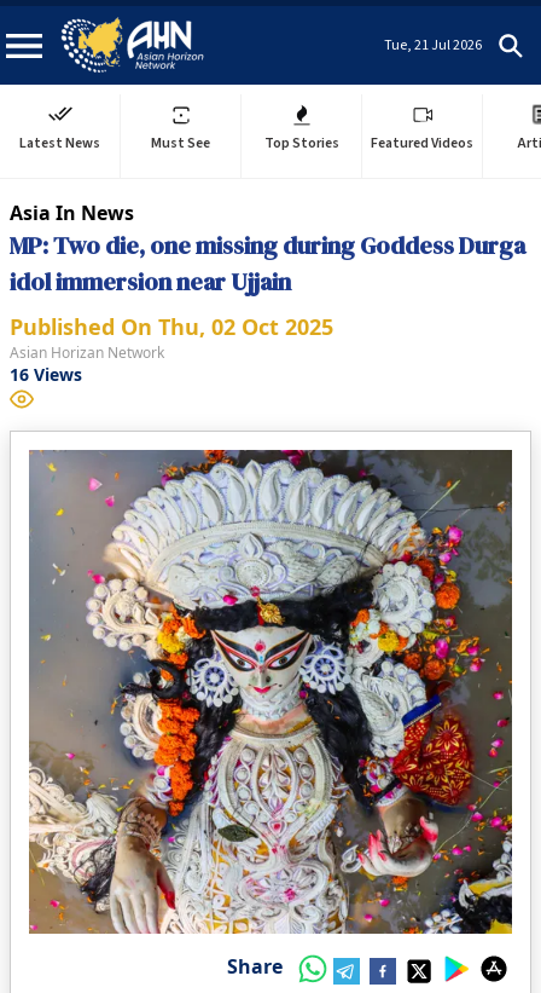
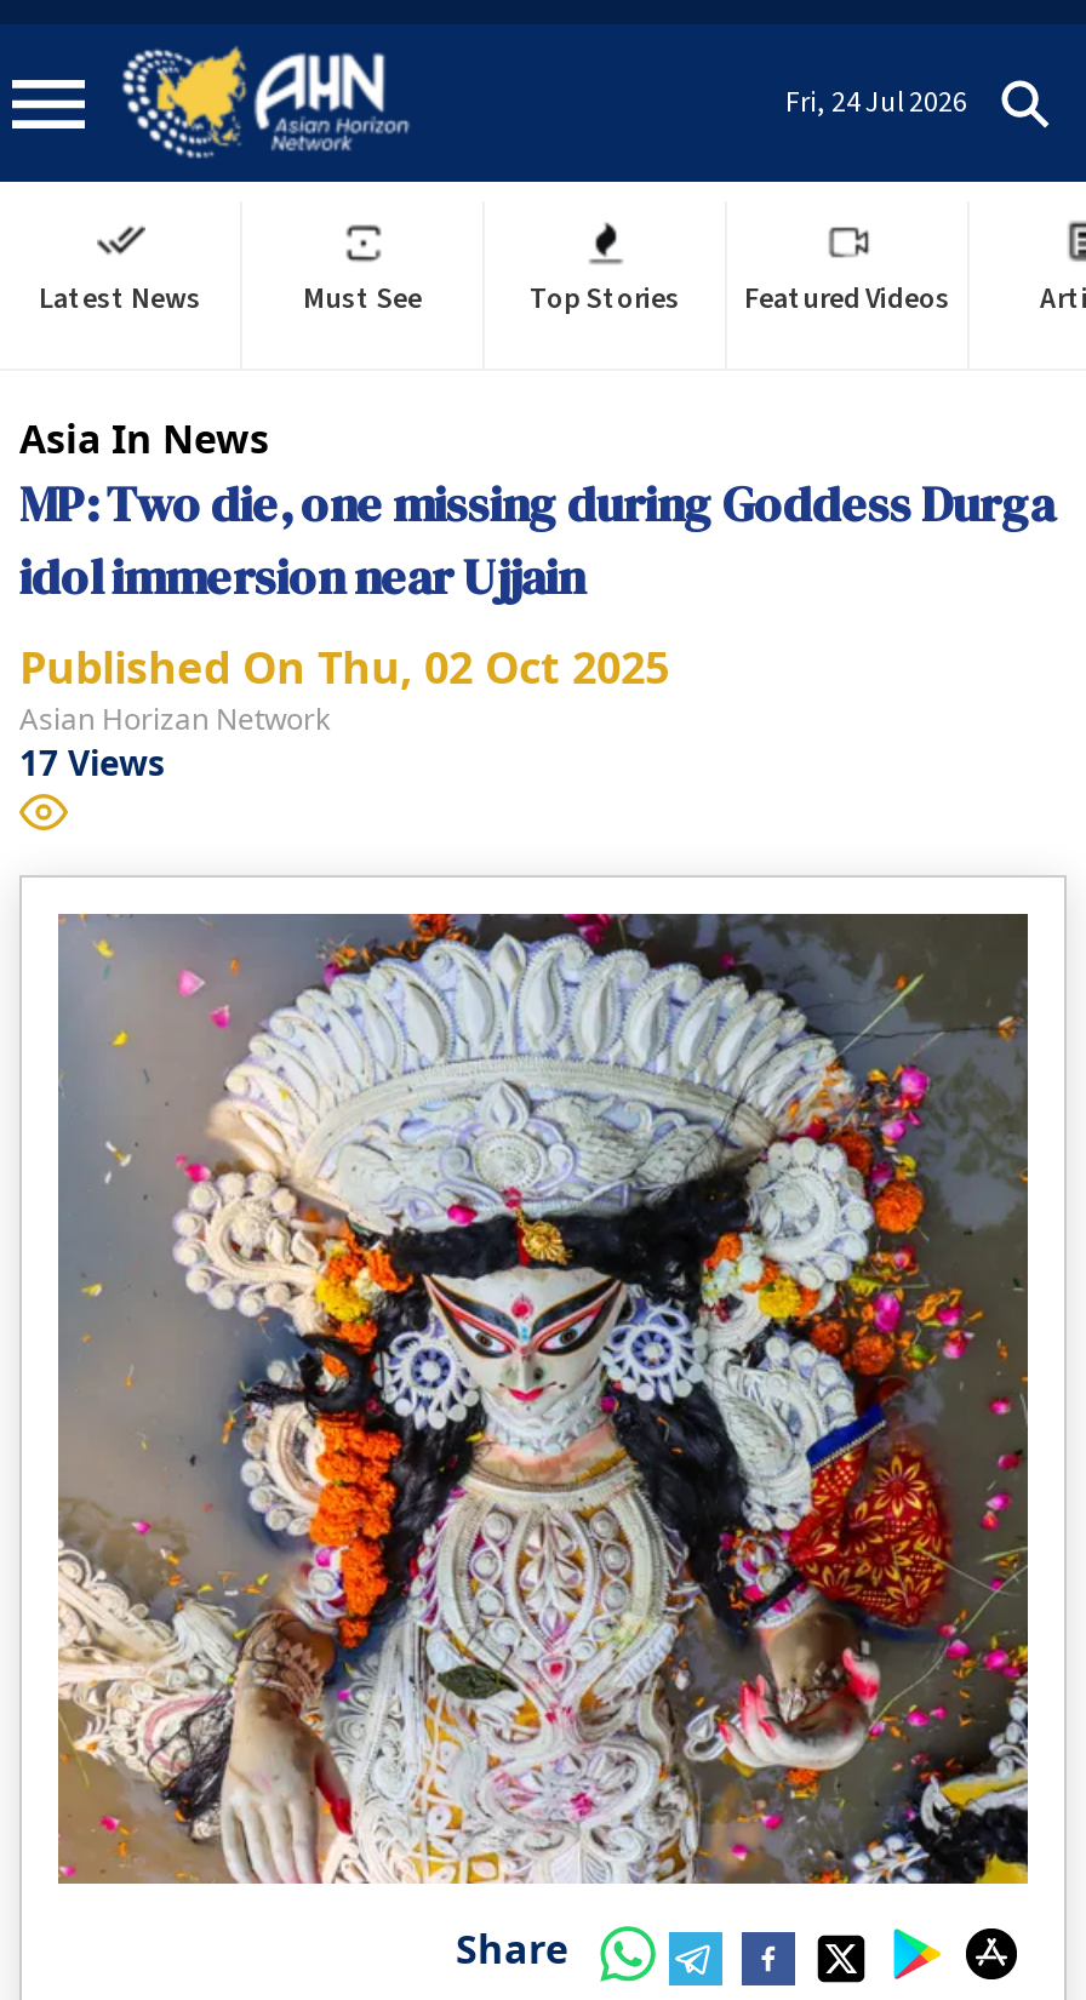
[384,34,482,55] Tue, 21 Jul 2026 -> [785,81,967,122] Fri, 24 Jul 2026
[10,363,82,386] 16 Views -> [19,739,165,785] 17 Views

